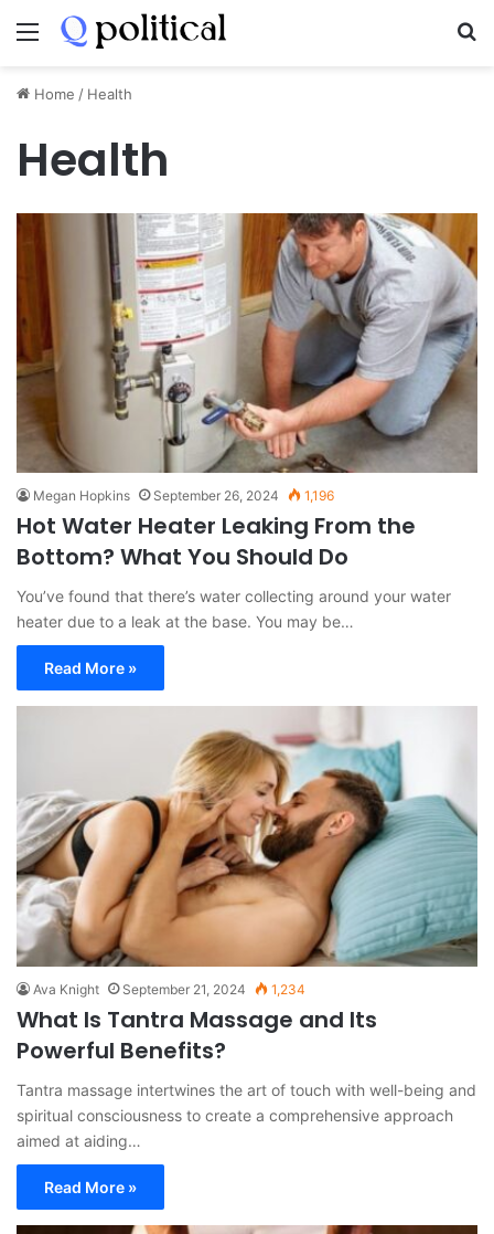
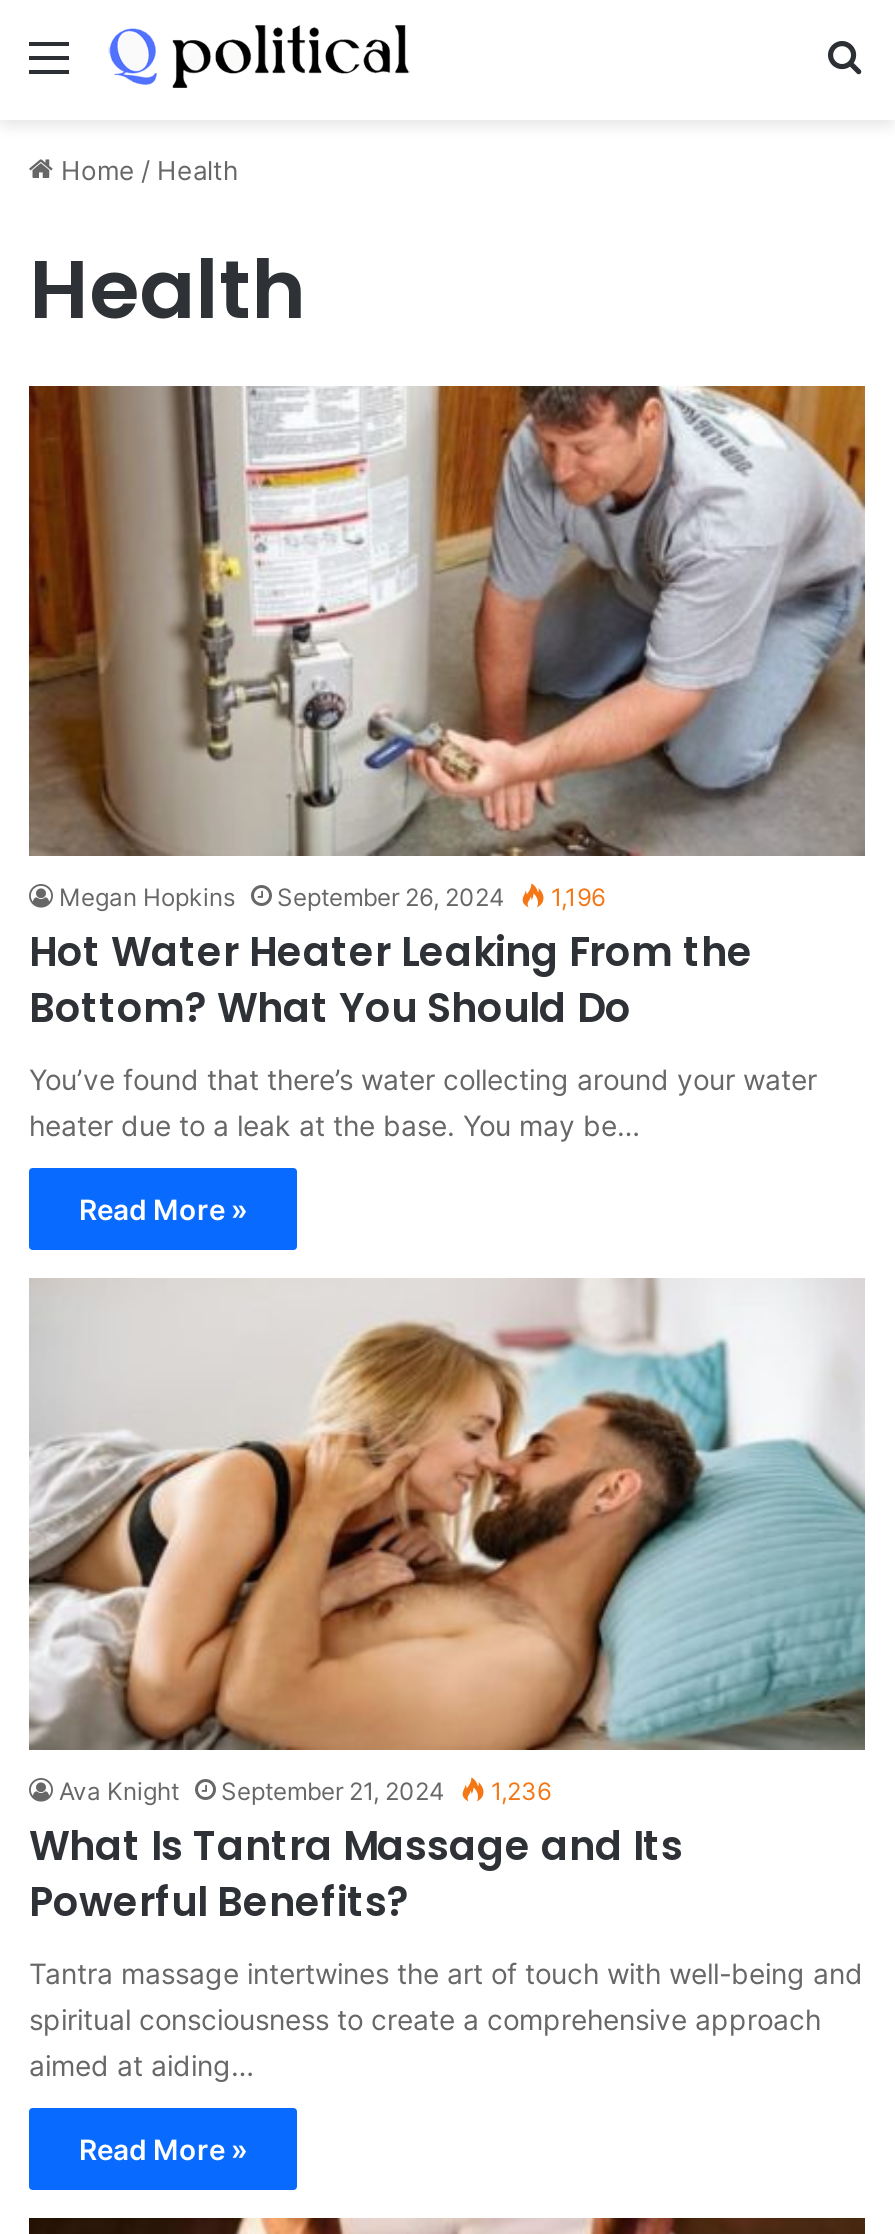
[33,981,305,998] Ava Knight September 21, 2024 1,234 -> [59,1776,551,1806] Ava Knight September 21, 2024 1,236

